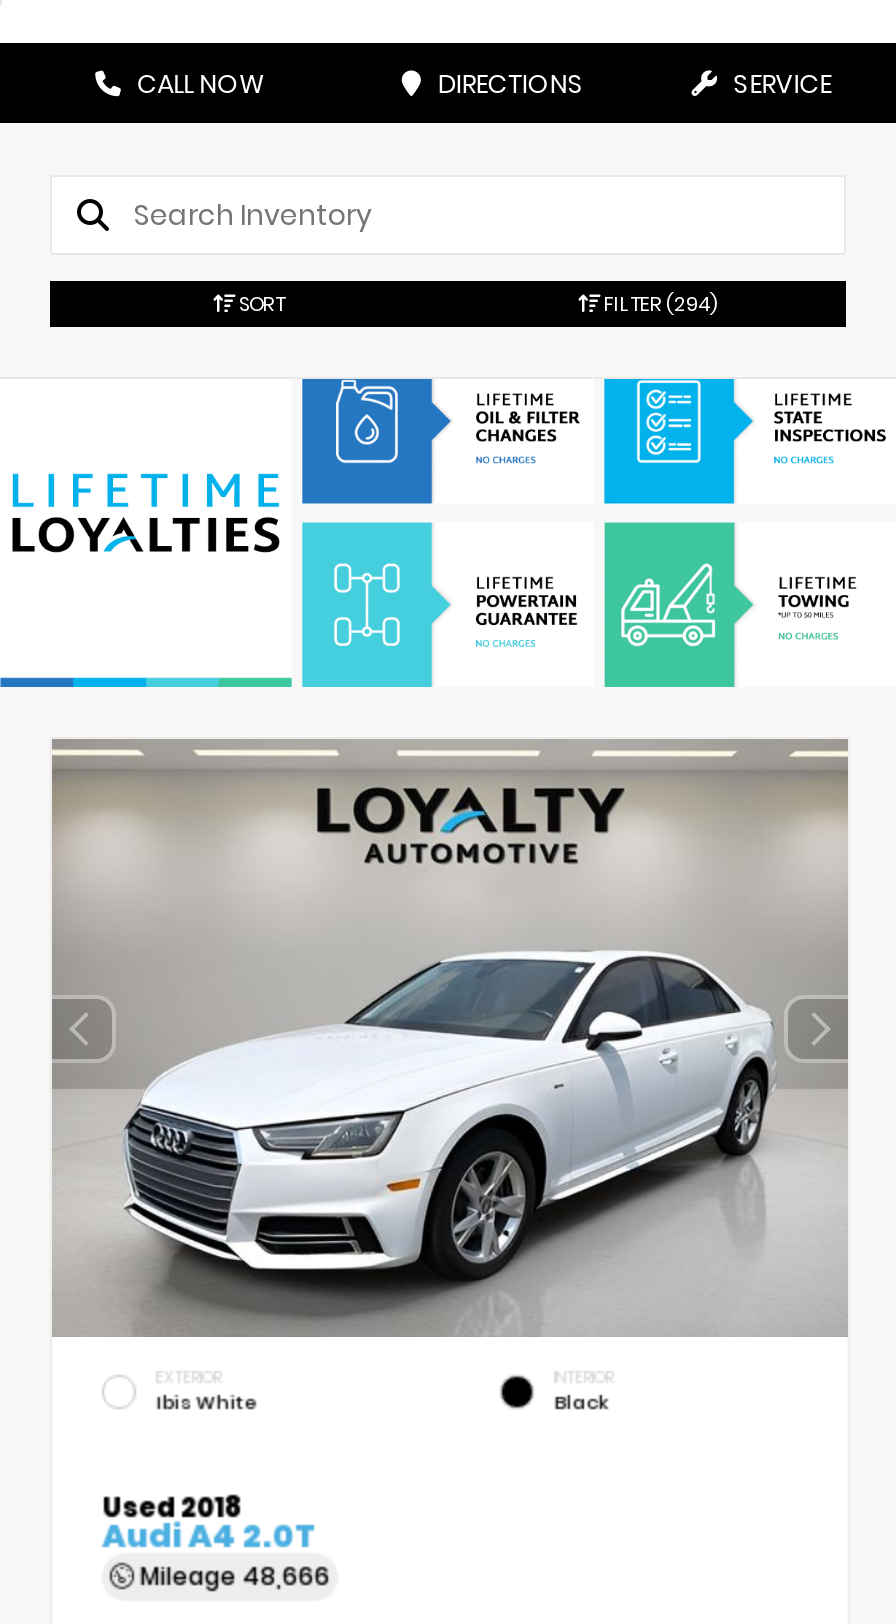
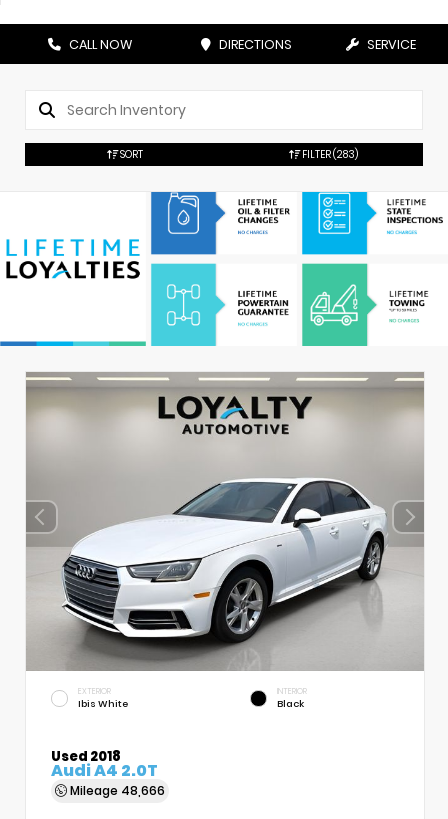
[600,289,716,319] FILTER (294) -> [300,147,358,162] FILTER (283)

